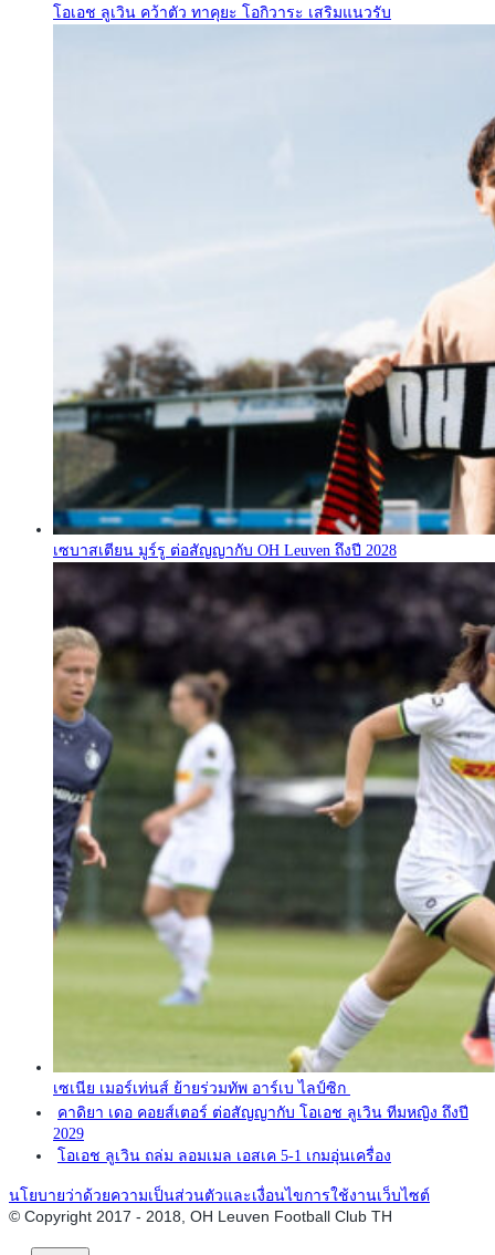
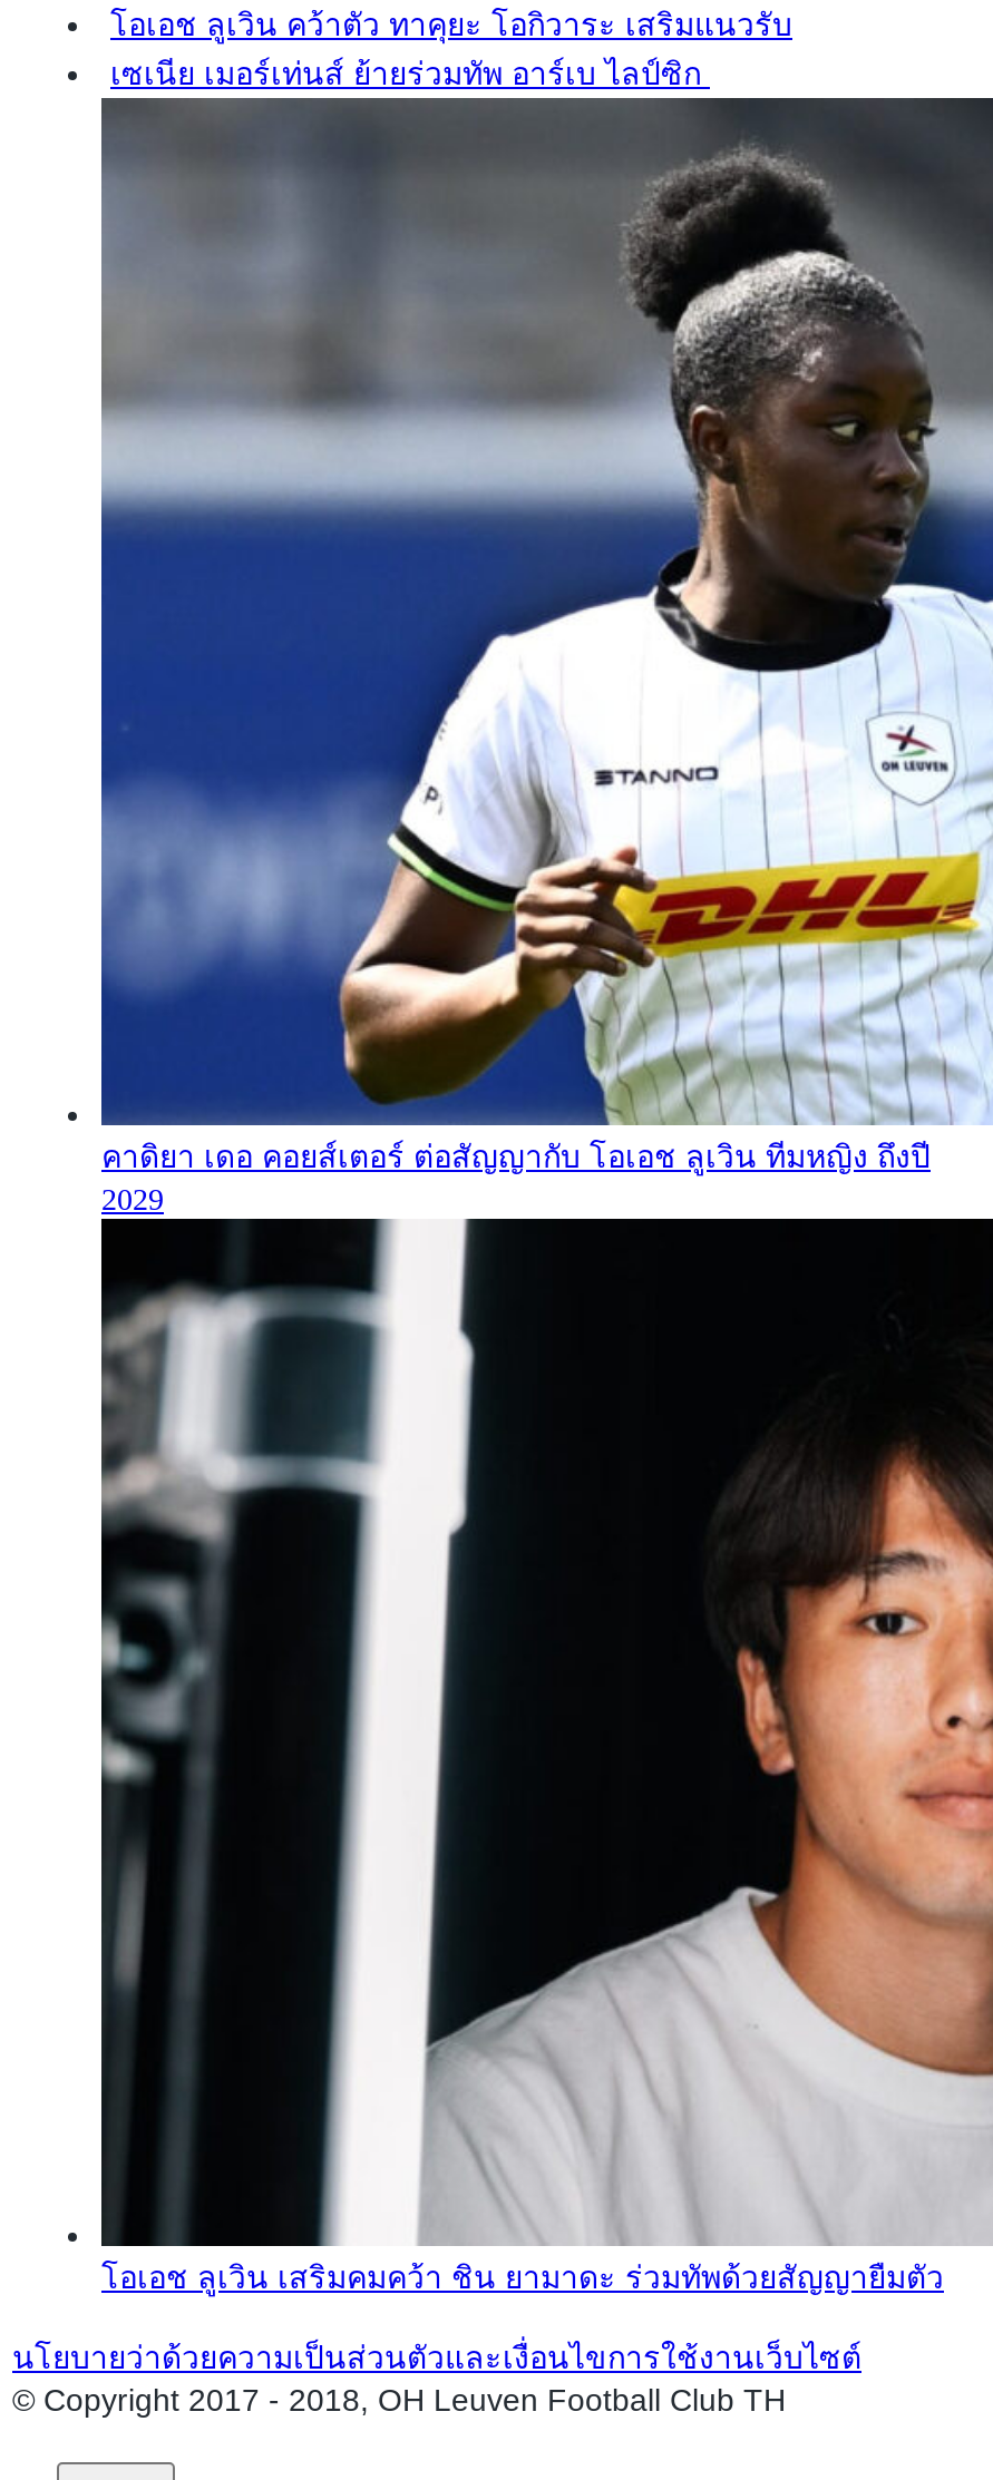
[53,24,492,536] [image] -> [99,156,986,1125] [image]
[53,542,397,558] เซบาสเตียน มูร์รู ต่อสัญญากับ OH Leuven ถึงปี 2028 -> none
[52,561,492,1074] [image] -> [99,1217,986,2246] [image]
moved [53,1080,350,1096] -> [110,57,710,90]: เซเนีย เมอร์เท่นส์ ย้ายร่วมทัพ อาร์เบ ไลป์ซิก
moved [53,1104,468,1142] -> [101,1140,931,1216]: คาดิยา เดอ คอยส์เตอร์ ต่อสัญญากับ โอเอช ลูเวิน ทีมหญิง ถึงปี | 2029
[57,1147,391,1164] โอเอช ลูเวิน ถล่ม ลอมเมล เอสเค 5-1 เกมอุ่นเครื่อง -> [101,2261,944,2294] โอเอช ลูเวิน เสริมคมคว้า ชิน ยามาดะ ร่วมทัพด้วยสัญญายืมตัว

